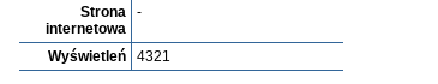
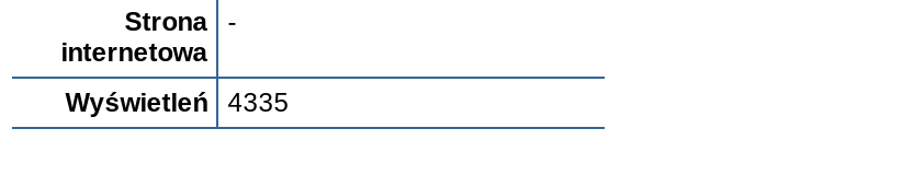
[48,48,171,65] Wyświetleń 4321 -> [65,87,289,118] Wyświetleń 4335

